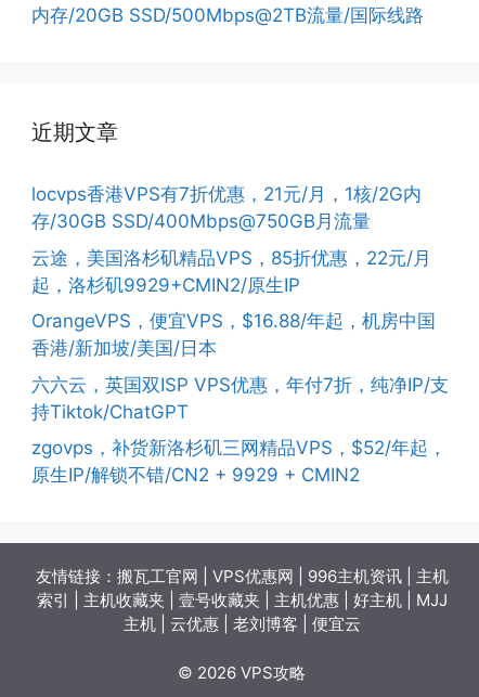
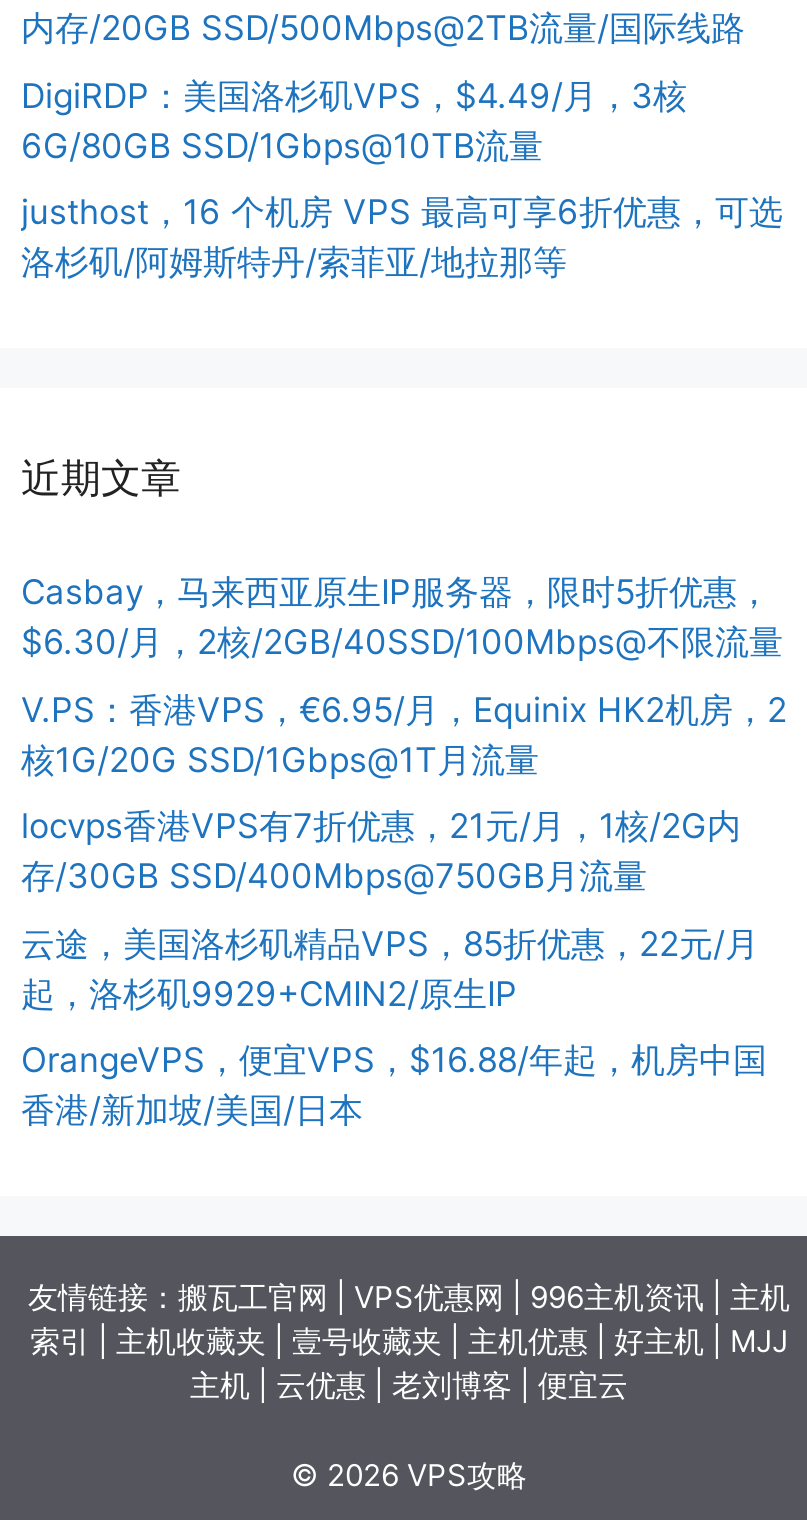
none -> [21,75,783,282] DigiRDP：美国洛杉矶VPS，$4.49/月，3核 | 6G/80GB SSD/1Gbps@10TB流量 | justhost，16 个机房 VPS 最高可享6折优惠，可选 | 洛杉矶/阿姆斯特丹/索菲亚/地拉那等
none -> [21,572,787,779] Casbay，马来西亚原生IP服务器，限时5折优惠， | $6.30/月，2核/2GB/40SSD/100Mbps@不限流量 | V.PS：香港VPS，€6.95/月，Equinix HK2机房，2 | 核1G/20G SSD/1Gbps@1T月流量
moved [31,183,436,359] -> [21,806,767,1130]: locvps香港VPS有7折优惠，21元/月，1核/2G内 | 存/30GB SSD/400Mbps@750GB月流量 | 云途，美国洛杉矶精品VPS，85折优惠，22元/月 | 起，洛杉矶9929+CMIN2/原生IP | OrangeVPS，便宜VPS，$16.88/年起，机房中国 | 香港/新加坡/美国/日本
[31,373,449,486] 六六云，英国双ISP VPS优惠，年付7折，纯净IP/支 | 持Tiktok/ChatGPT | zgovps，补货新洛杉矶三网精品VPS，$52/年起， | 原生IP/解锁不错/CN2 + 9929 + CMIN2 -> none

